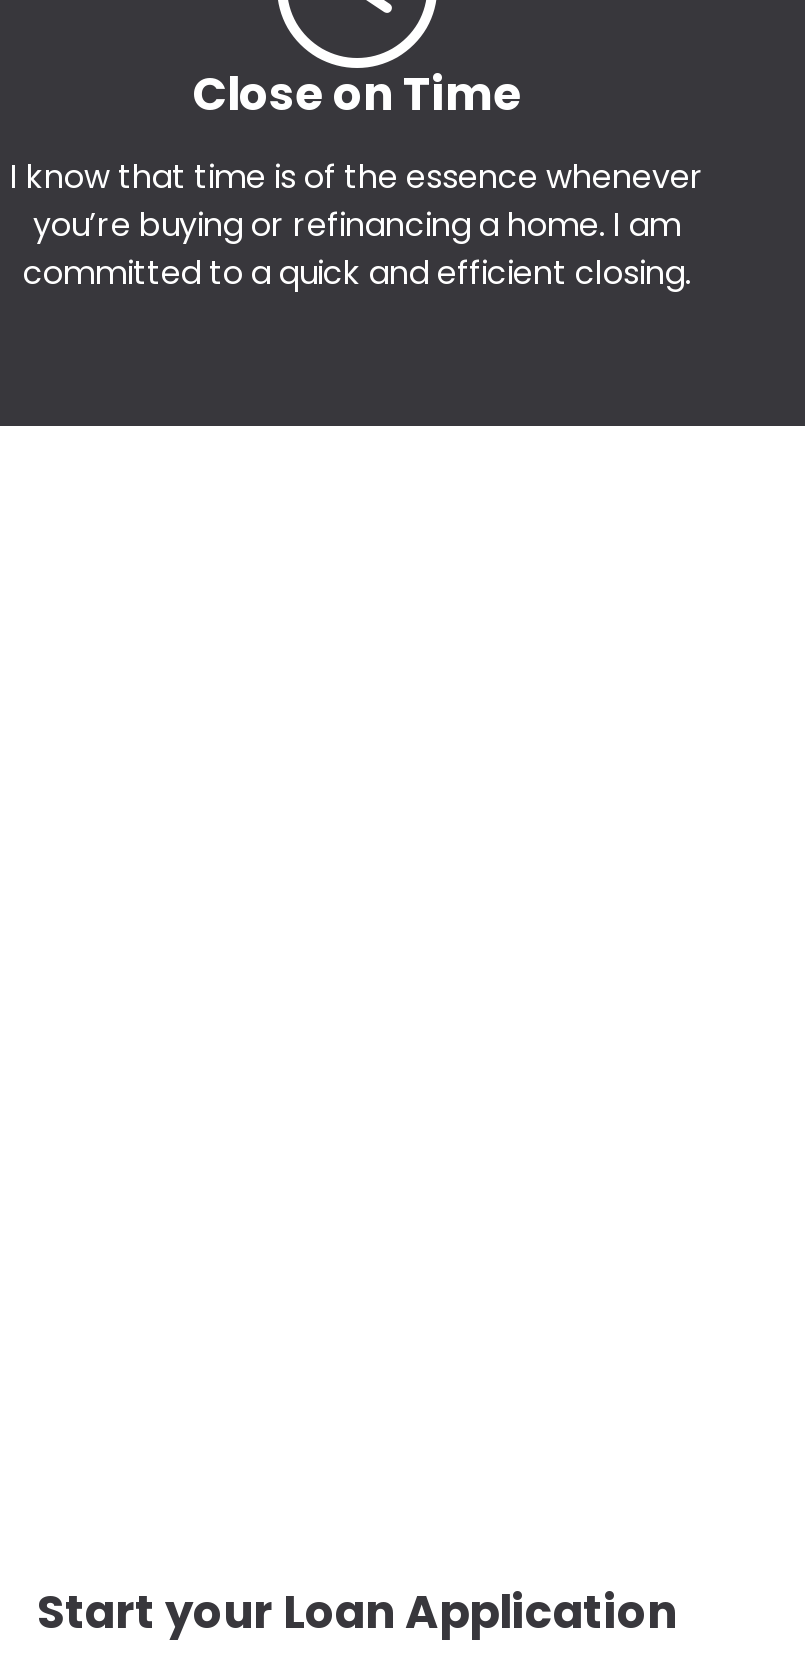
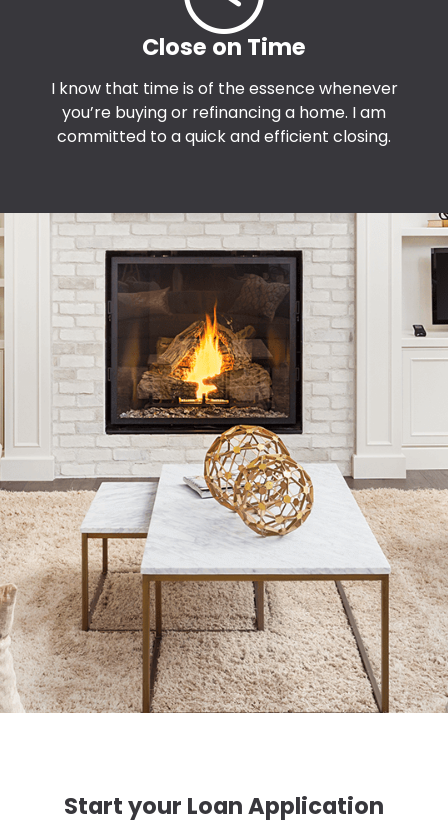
none -> [3,213,445,714] [image]

